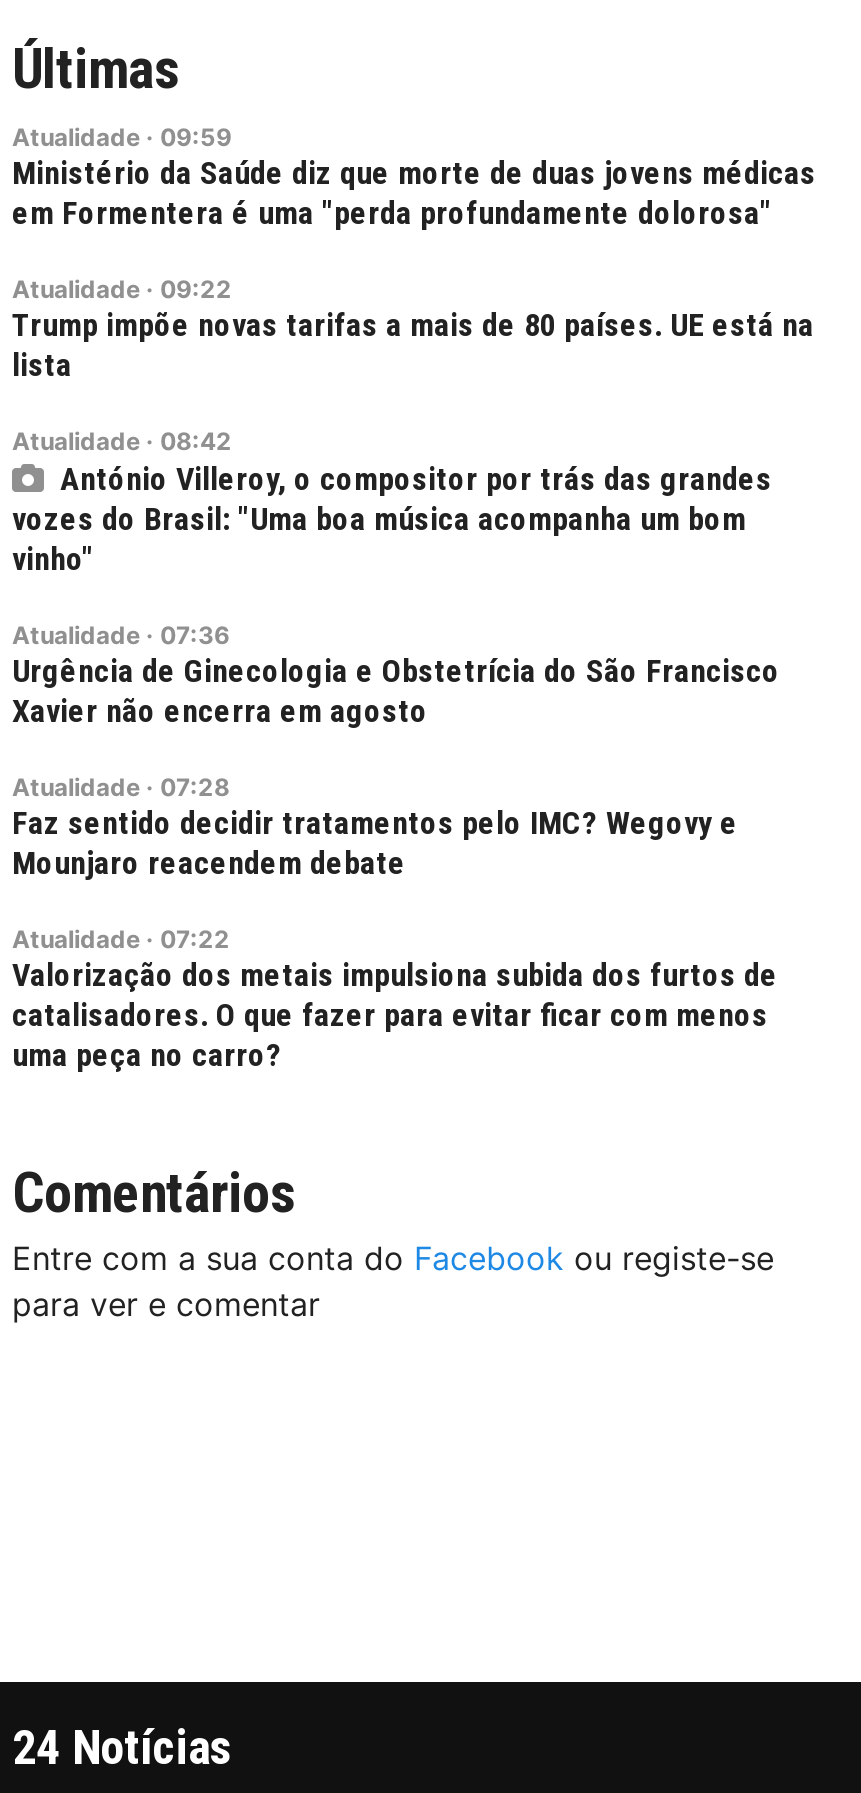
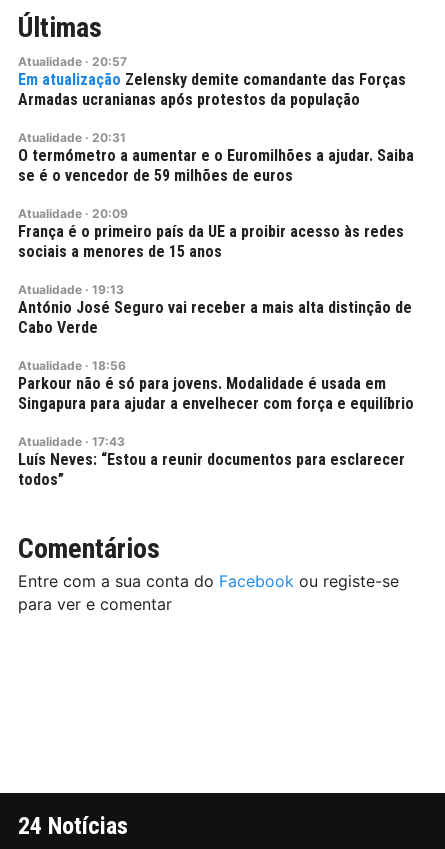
[12,122,816,232] Atualidade · 09:59 | Ministério da Saúde diz que morte de duas jovens médicas | em Formentera é uma "perda profundamente dolorosa" -> [18,54,406,109] Atualidade · 20:57 | Zelensky demite comandante das Forças | Armadas ucranianas após protestos da população
[12,274,814,384] Atualidade · 09:22 | Trump impõe novas tarifas a mais de 80 países. UE está na | lista -> [18,130,414,185] Atualidade · 20:31 | O termómetro a aumentar e o Euromilhões a ajudar. Saiba | se é o vencedor de 59 milhões de euros
[12,426,772,578] Atualidade · 08:42 | António Villeroy, o compositor por trás das grandes | vozes do Brasil: "Uma boa música acompanha um bom | vinho" -> [18,206,404,261] Atualidade · 20:09 | França é o primeiro país da UE a proibir acesso às redes | sociais a menores de 15 anos
[12,620,780,730] Atualidade · 07:36 | Urgência de Ginecologia e Obstetrícia do São Francisco | Xavier não encerra em agosto -> [18,282,412,337] Atualidade · 19:13 | António José Seguro vai receber a mais alta distinção de | Cabo Verde
[12,772,738,882] Atualidade · 07:28 | Faz sentido decidir tratamentos pelo IMC? Wegovy e | Mounjaro reacendem debate -> [18,358,414,413] Atualidade · 18:56 | Parkour não é só para jovens. Modalidade é usada em | Singapura para ajudar a envelhecer com força e equilíbrio
[12,924,778,1074] Atualidade · 07:22 | Valorização dos metais impulsiona subida dos furtos de | catalisadores. O que fazer para evitar ficar com menos | uma peça no carro? -> [18,434,405,489] Atualidade · 17:43 | Luís Neves: “Estou a reunir documentos para esclarecer | todos”

